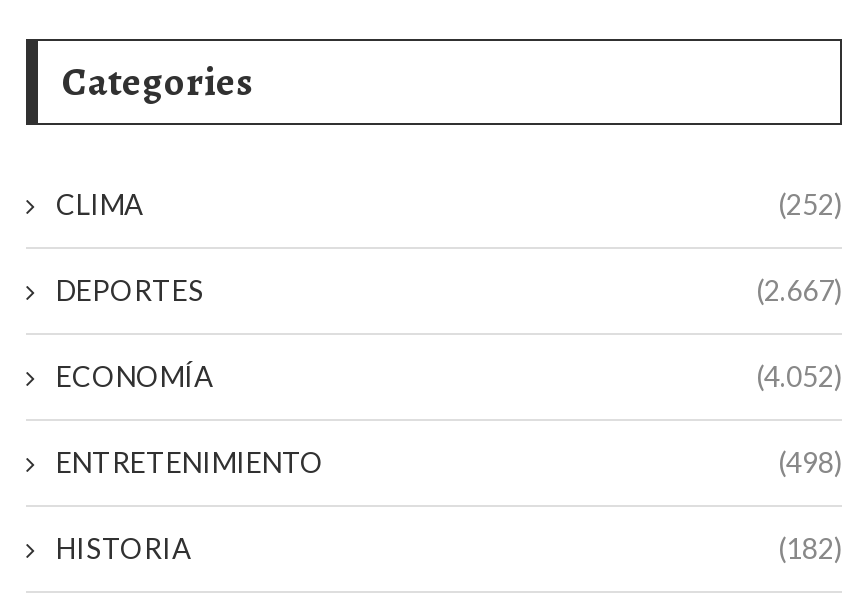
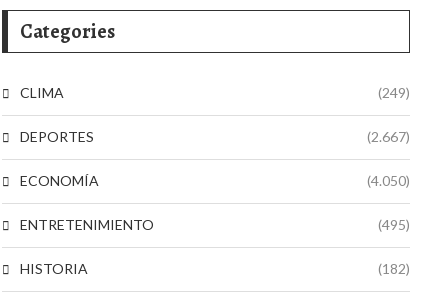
[778,187,842,221] (252) -> [378,84,410,101] (249)
[756,359,842,393] (4.052) -> [367,172,410,189] (4.050)
[778,445,842,479] (498) -> [378,216,410,233] (495)

